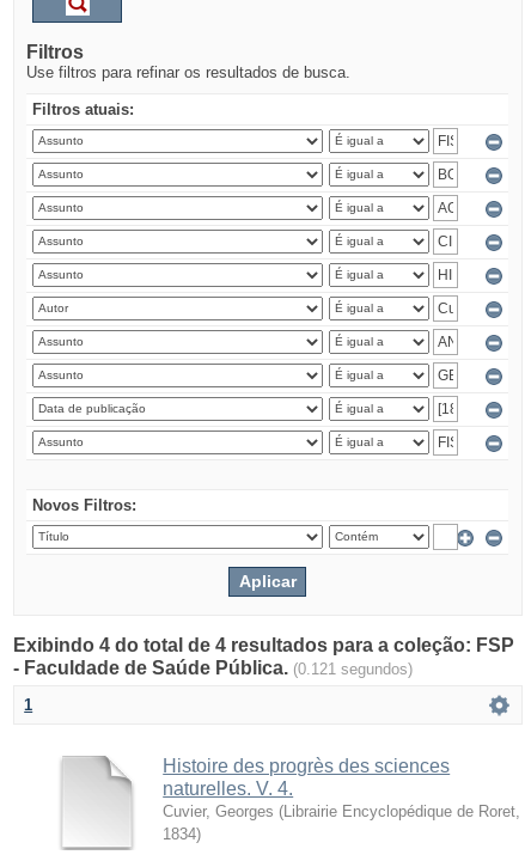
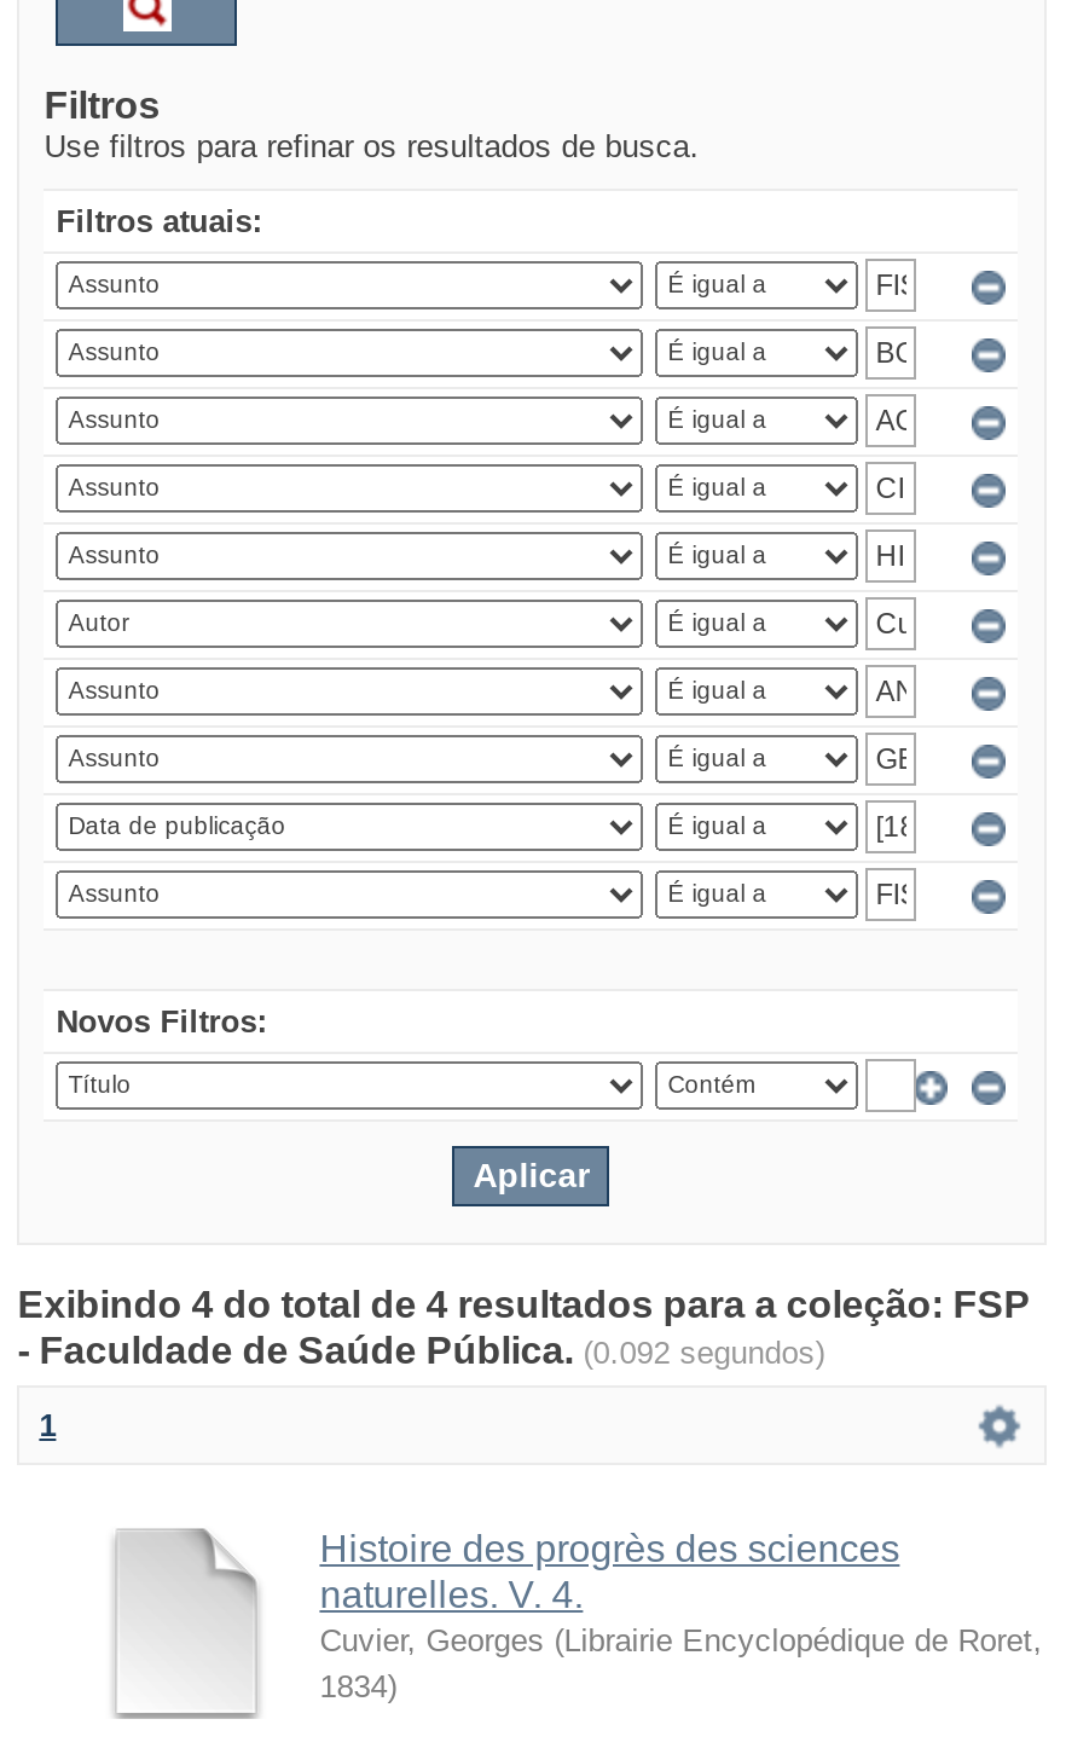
[13,658,413,678] - Faculdade de Saúde Pública. (0.121 segundos) -> [17,1330,825,1371] - Faculdade de Saúde Pública. (0.092 segundos)

